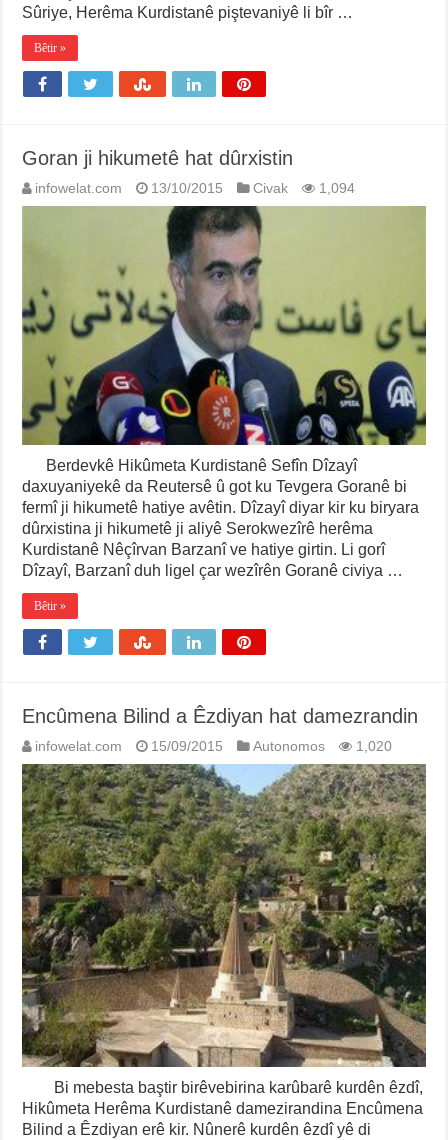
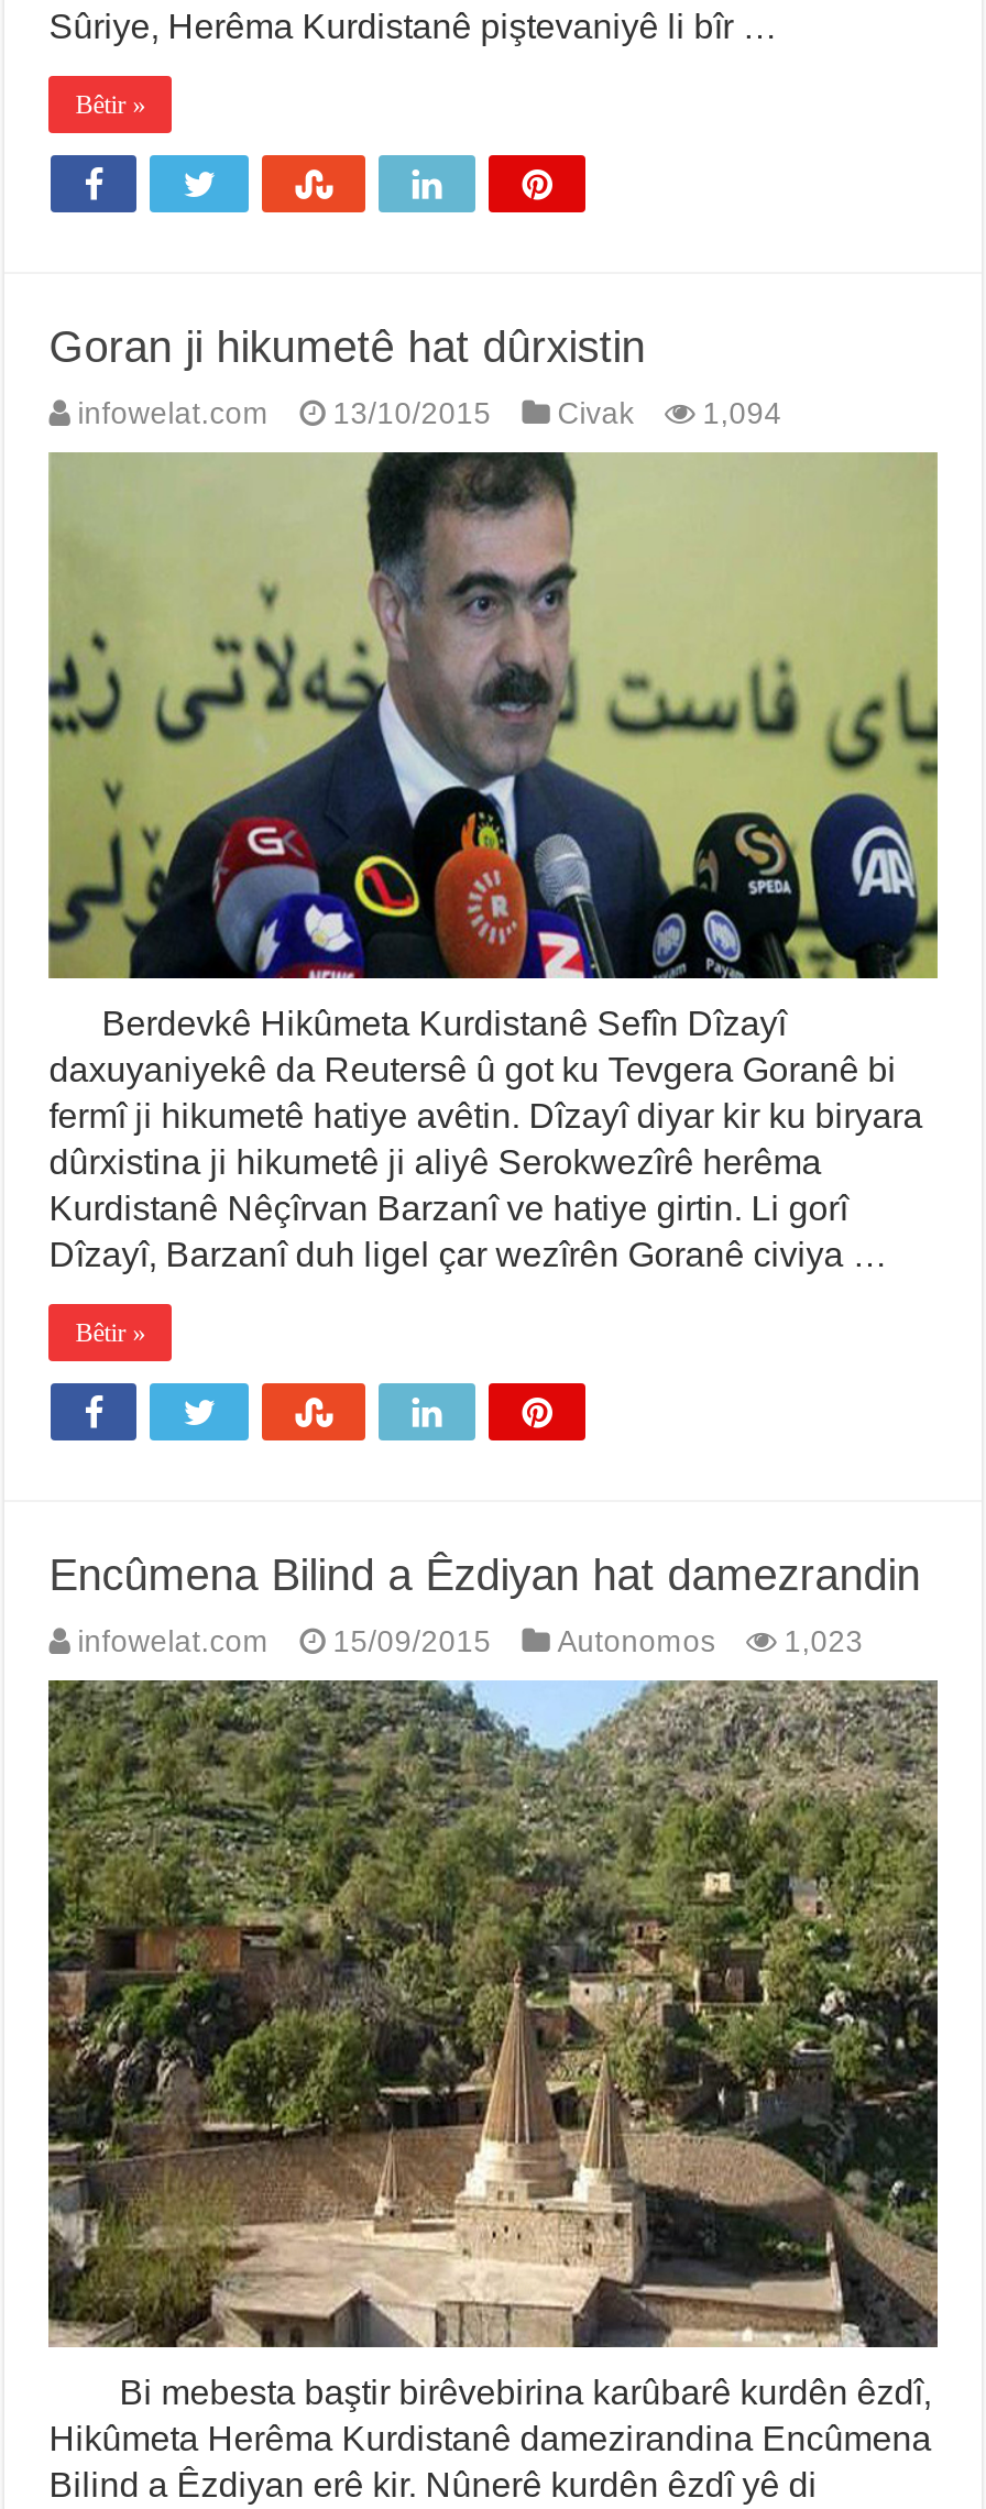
[356,739,392,754] 1,020 -> [784,1627,863,1660] 1,023

